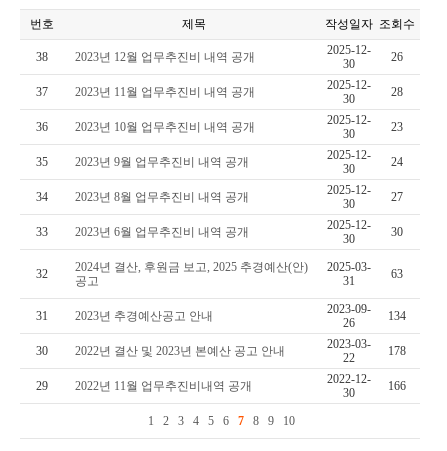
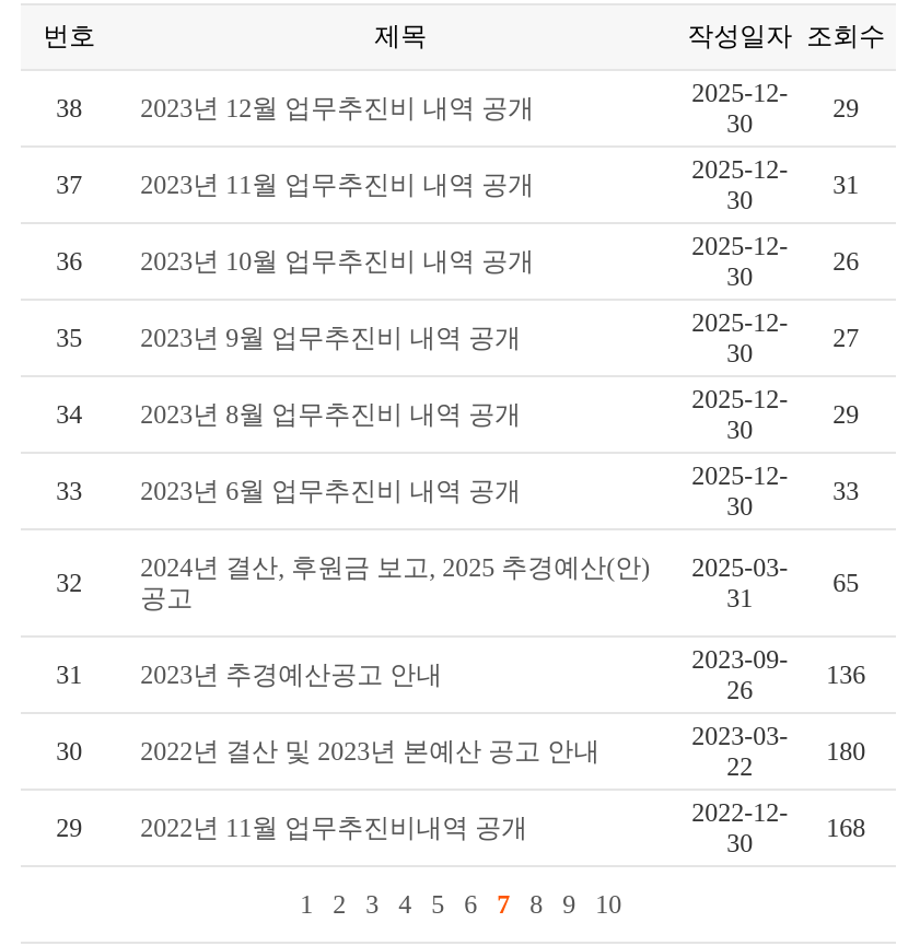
[327,43,403,64] 2025-12- 26 -> [692,78,859,124] 2025-12- 29
[327,78,403,99] 2025-12- 28 -> [692,154,859,200] 2025-12- 31
[327,113,403,134] 2025-12- 23 -> [692,231,859,277] 2025-12- 26
[327,148,403,169] 2025-12- 24 -> [692,307,859,353] 2025-12- 27
[327,183,403,204] 2025-12- 27 -> [692,384,859,430] 2025-12- 29
[327,218,403,239] 2025-12- 30 -> [692,460,859,506] 2025-12- 33
[36,260,403,288] 32 2024년 결산, 후원금 보고, 2025 추경예산(안) 공고 2025-03- 63 -> [56,552,859,614] 32 2024년 결산, 후원금 보고, 2025 추경예산(안) 공고 2025-03- 65
[327,302,406,323] 2023-09- 134 -> [692,644,866,690] 2023-09- 136
[327,337,406,358] 2023-03- 178 -> [692,721,866,767] 2023-03- 180
[327,372,406,393] 2022-12- 166 -> [692,797,866,843] 2022-12- 168

